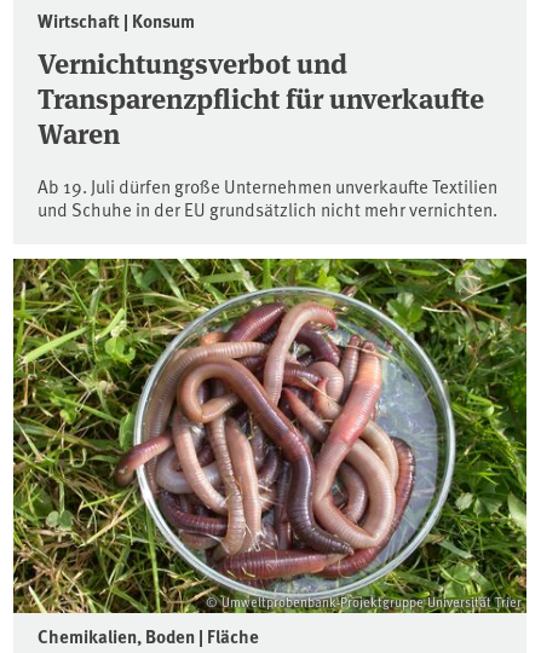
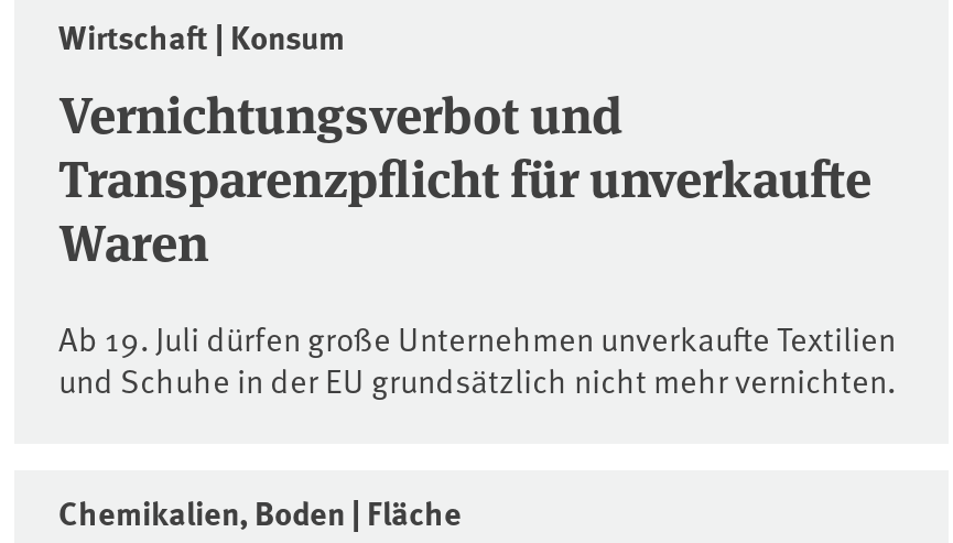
[12,258,528,614] [image] | © Umweltprobenbank-Projektgruppe Universität Trier -> none

